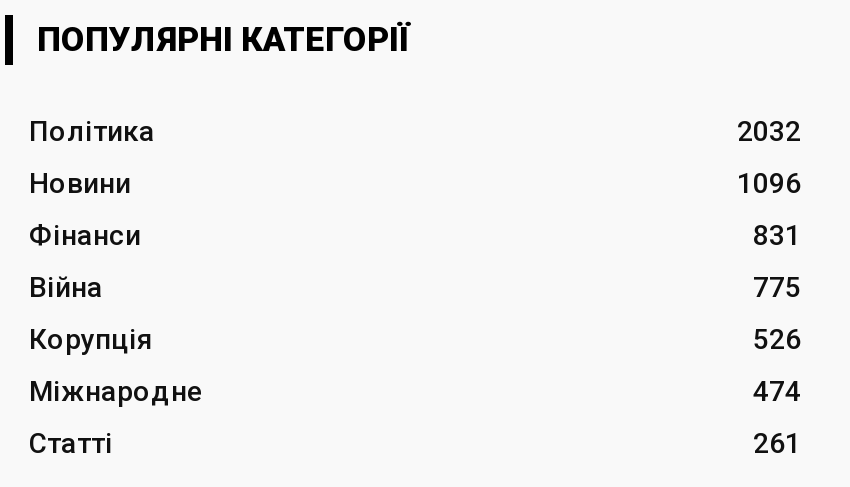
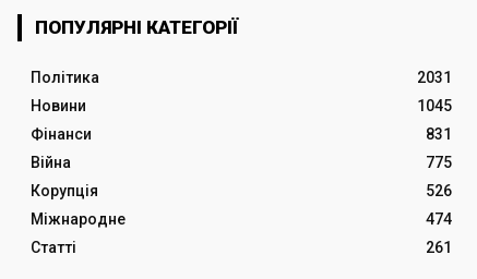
[737,116,801,148] 2032 -> [417,68,452,86] 2031
[737,168,801,200] 1096 -> [417,96,452,114] 1045

